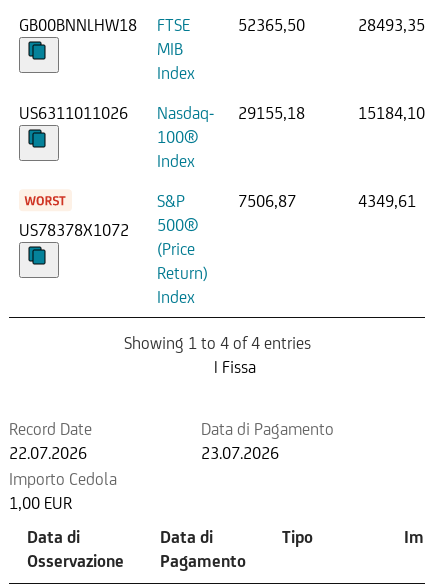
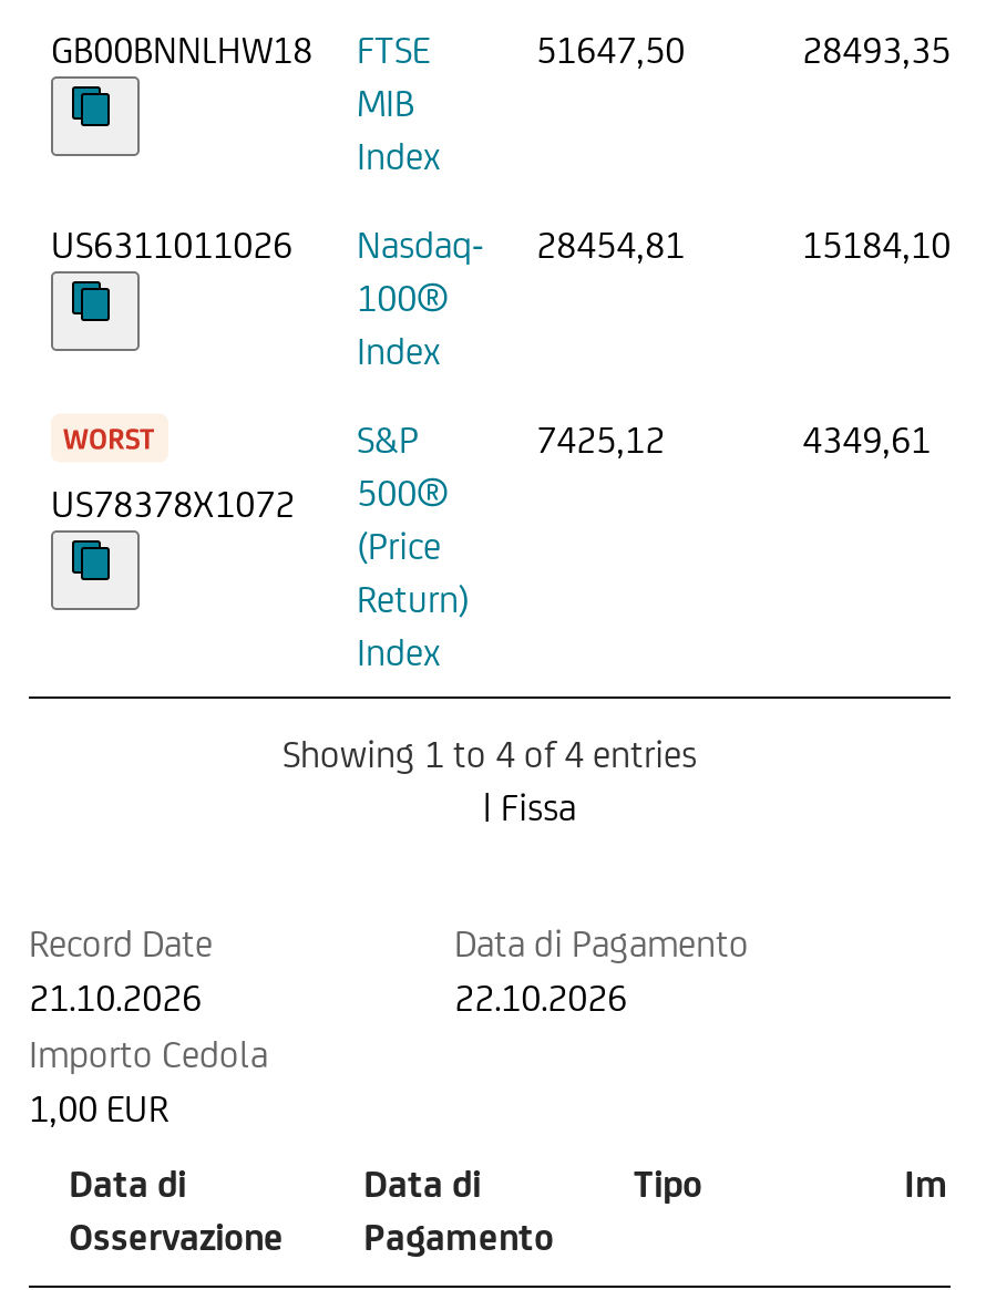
[238,15,305,35] 52365,50 -> [536,27,685,72] 51647,50
[19,103,305,123] US6311011026 Nasdaq- 29155,18 -> [51,222,685,267] US6311011026 Nasdaq- 28454,81
[238,191,296,211] 7506,87 -> [536,417,665,462] 7425,12
[9,443,87,463] 22.07.2026 -> [29,976,202,1020] 21.10.2026
[201,443,279,463] 23.07.2026 -> [454,976,627,1020] 22.10.2026

